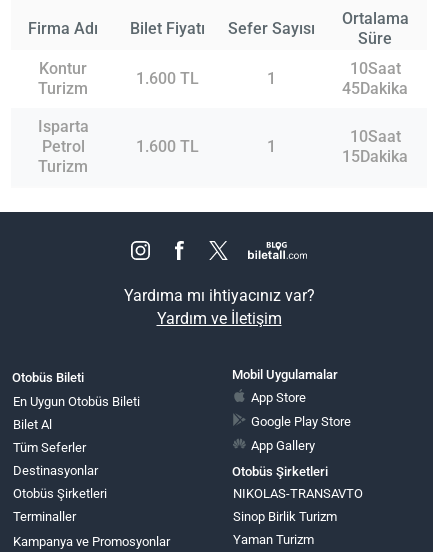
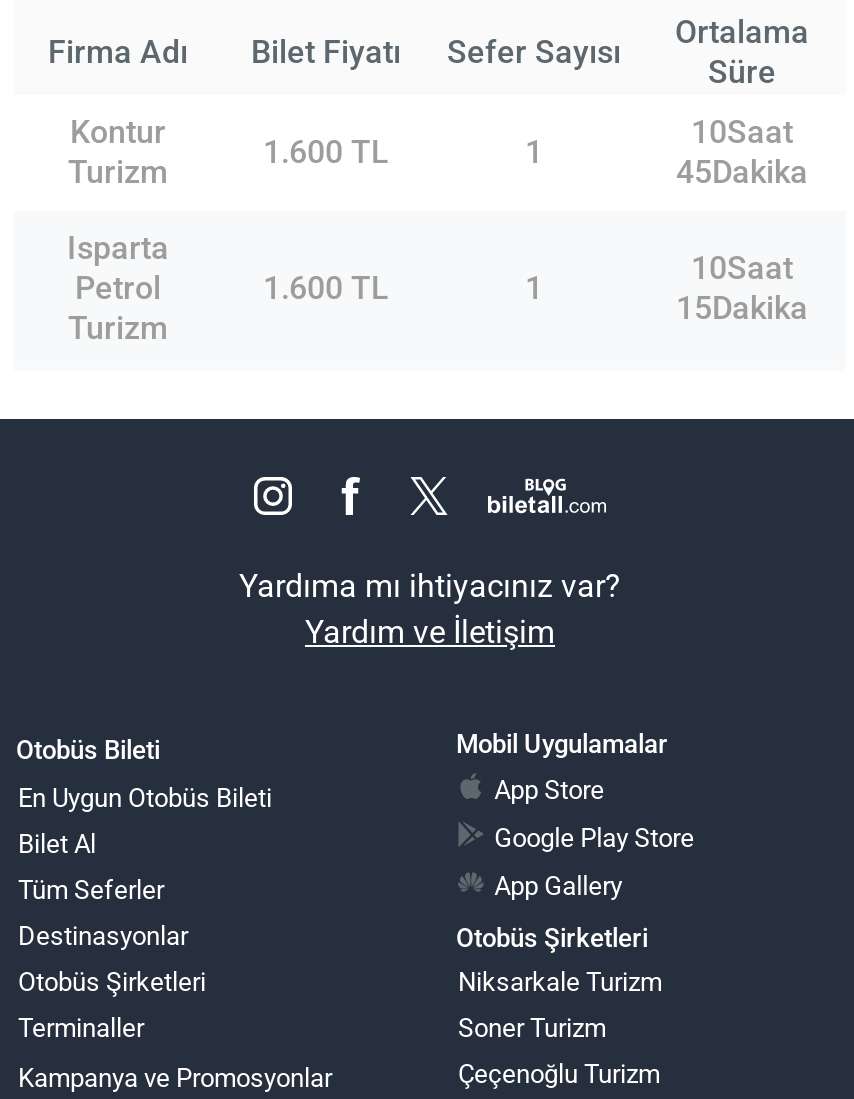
[233,486,363,501] NIKOLAS-TRANSAVTO -> [458,967,662,997] Niksarkale Turizm
[233,509,337,524] Sinop Birlik Turizm -> [458,1013,606,1043] Soner Turizm
[233,532,314,547] Yaman Turizm -> [458,1059,660,1089] Çeçenoğlu Turizm

